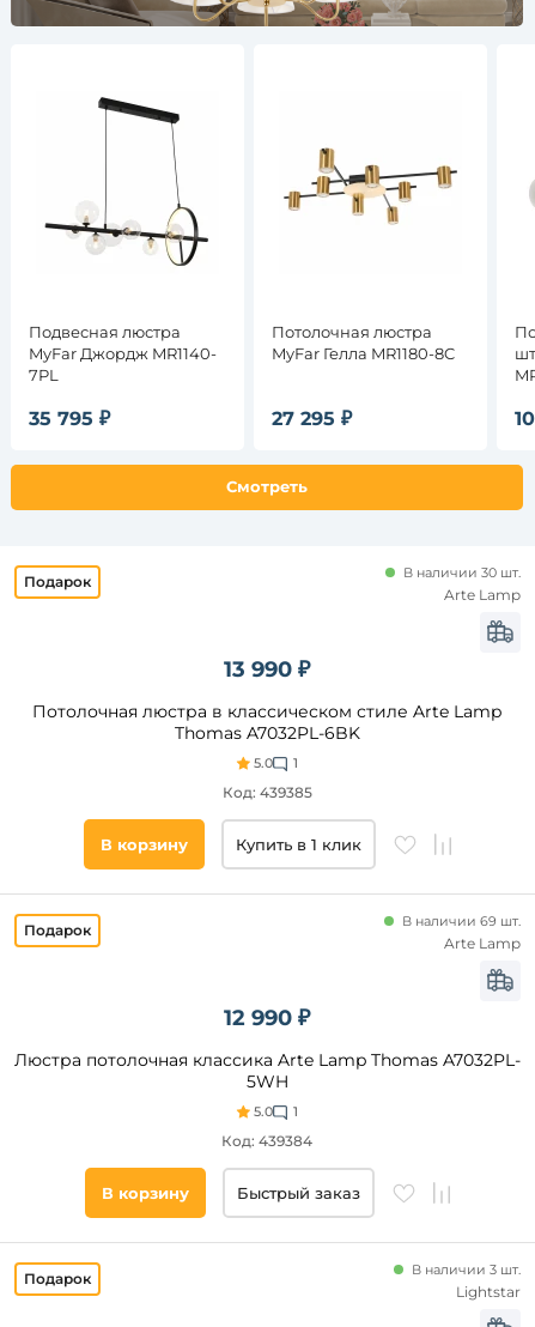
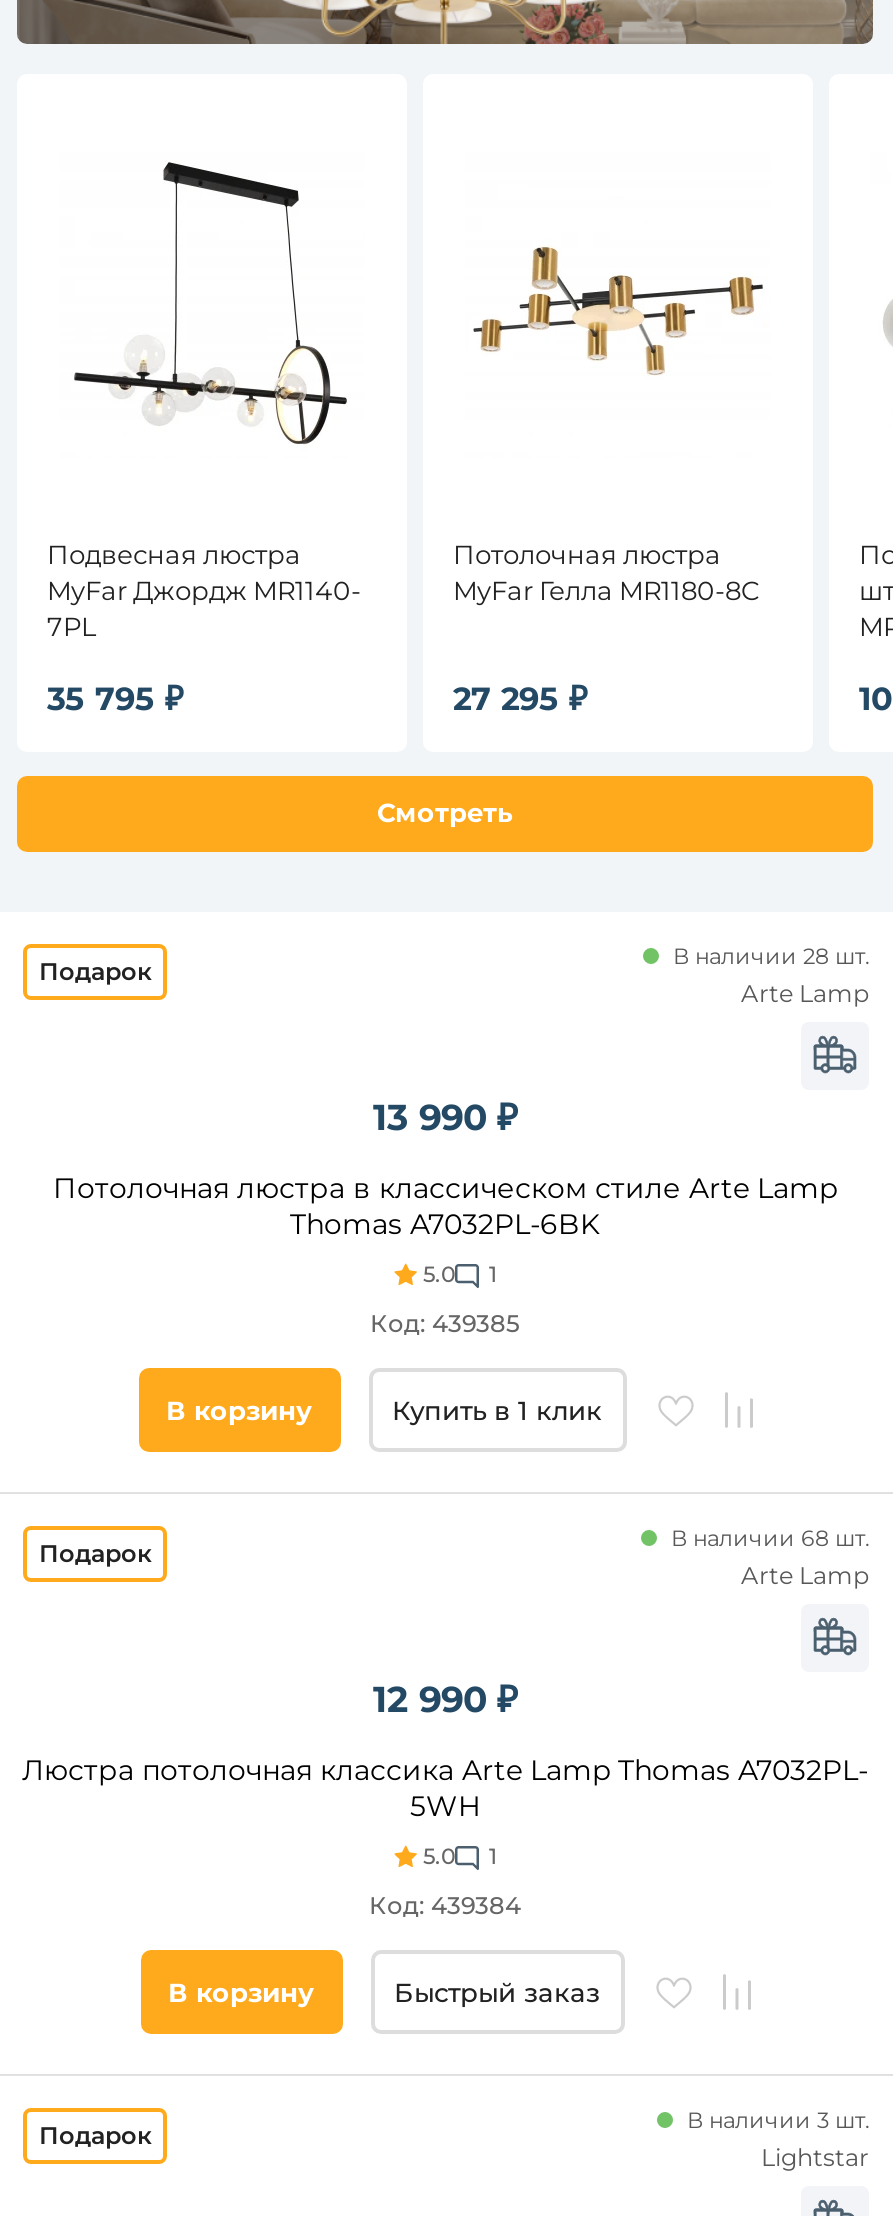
[403,564,521,581] В наличии 30 шт. -> [673,942,869,970] В наличии 28 шт.
[402,913,521,929] В наличии 69 шт. -> [671,1524,869,1552] В наличии 68 шт.

